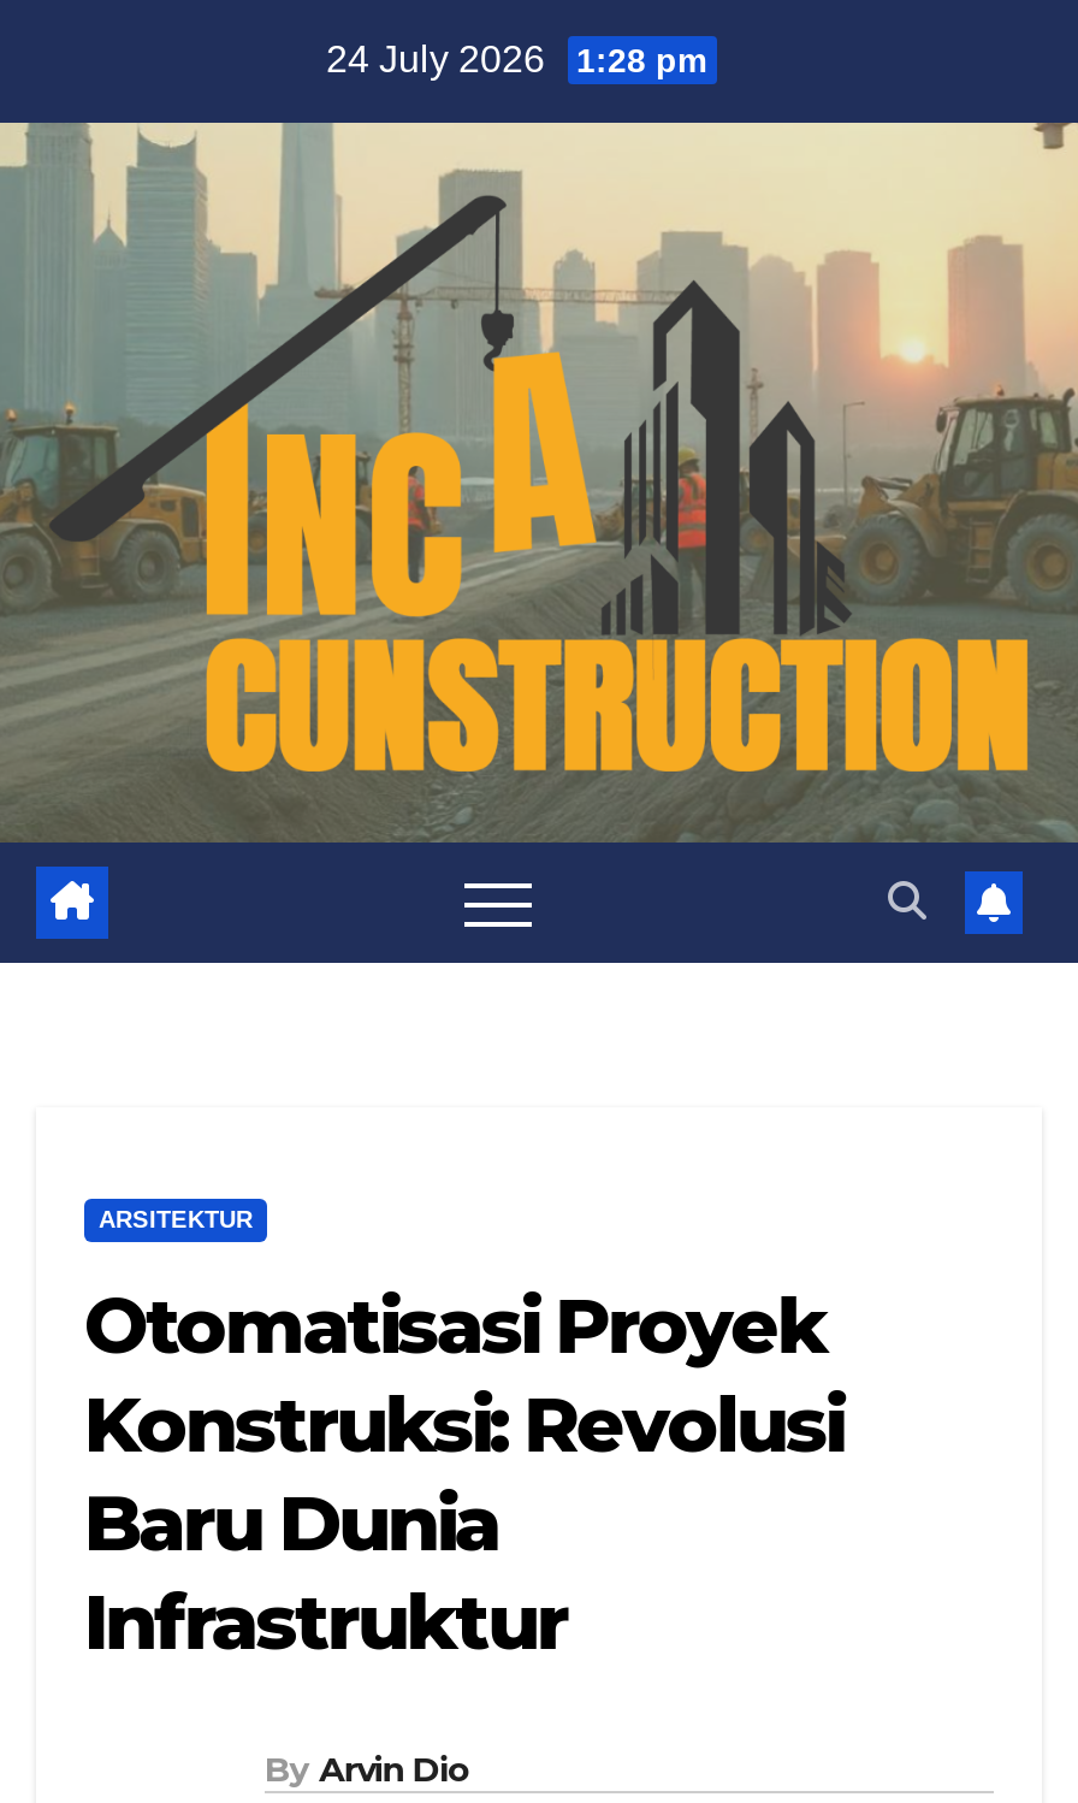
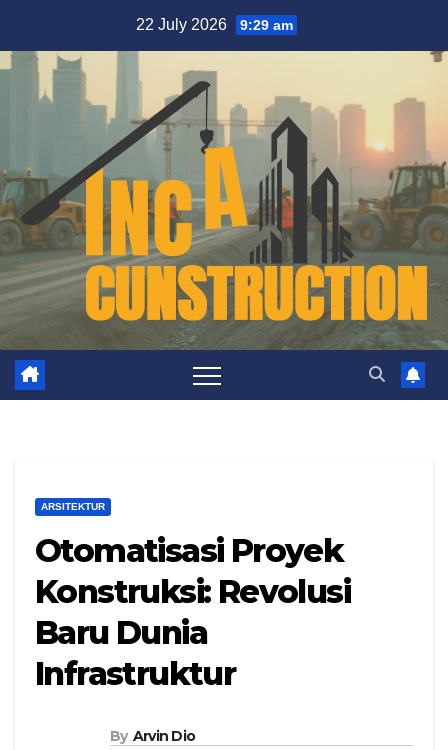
[326,39,706,79] 24 July 2026 1:28 pm -> [136,16,293,33] 22 July 2026 9:29 am

